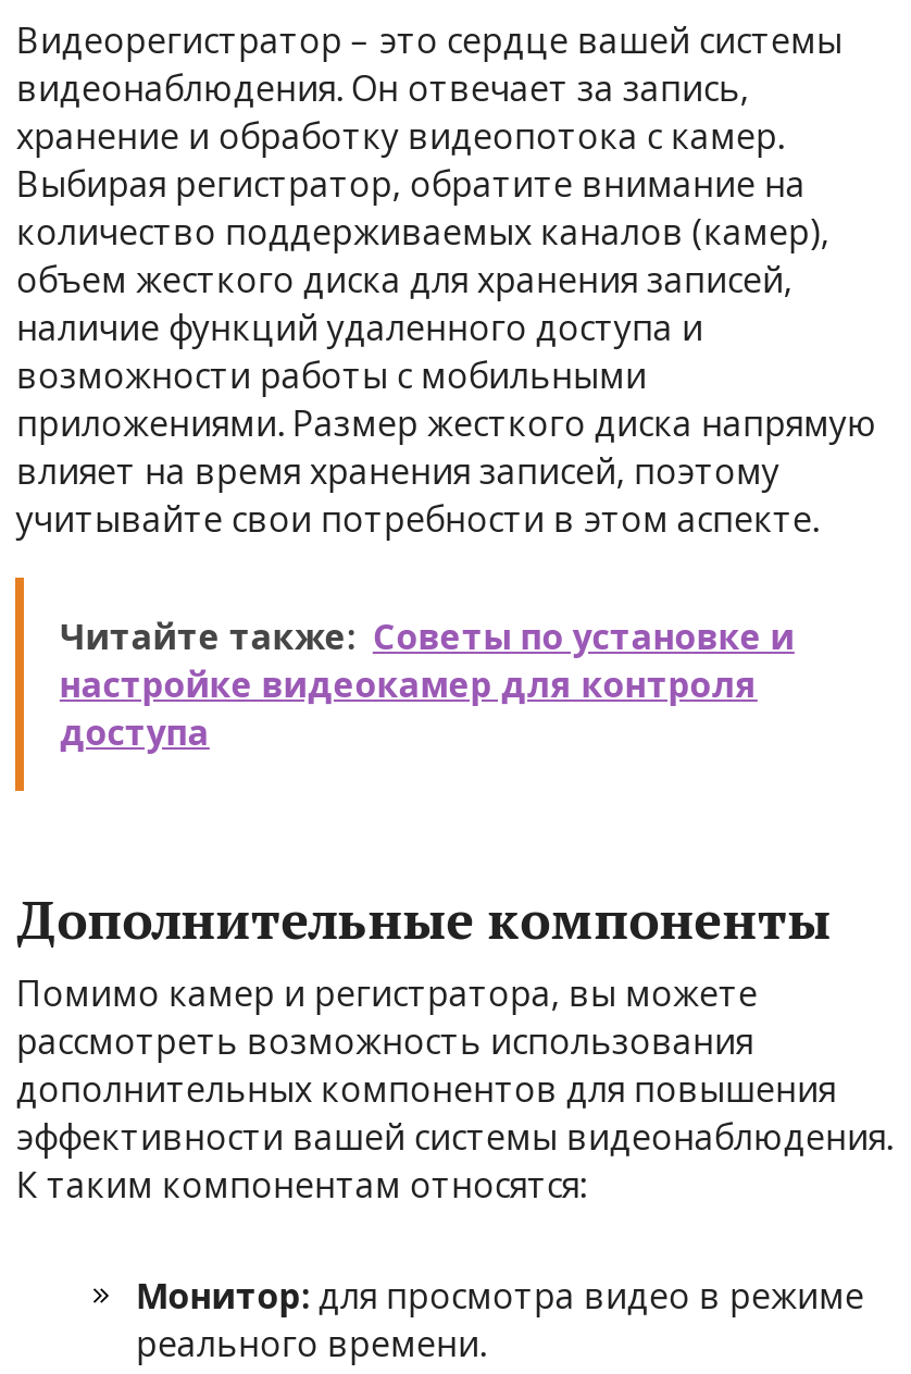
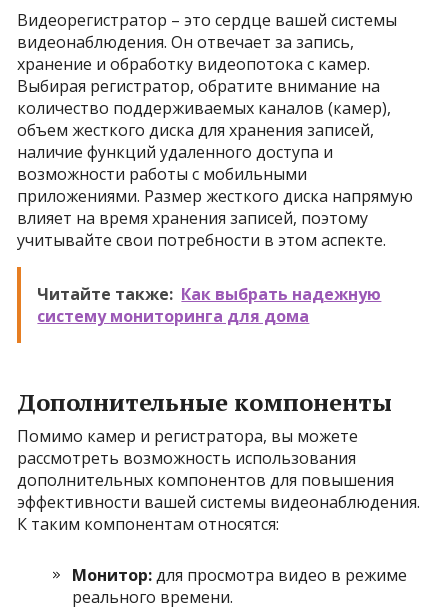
[60,612,794,756] Читайте также: Советы по установке и | настройке видеокамер для контроля | доступа -> [37,283,381,327] Читайте также: Как выбрать надежную | систему мониторинга для дома

